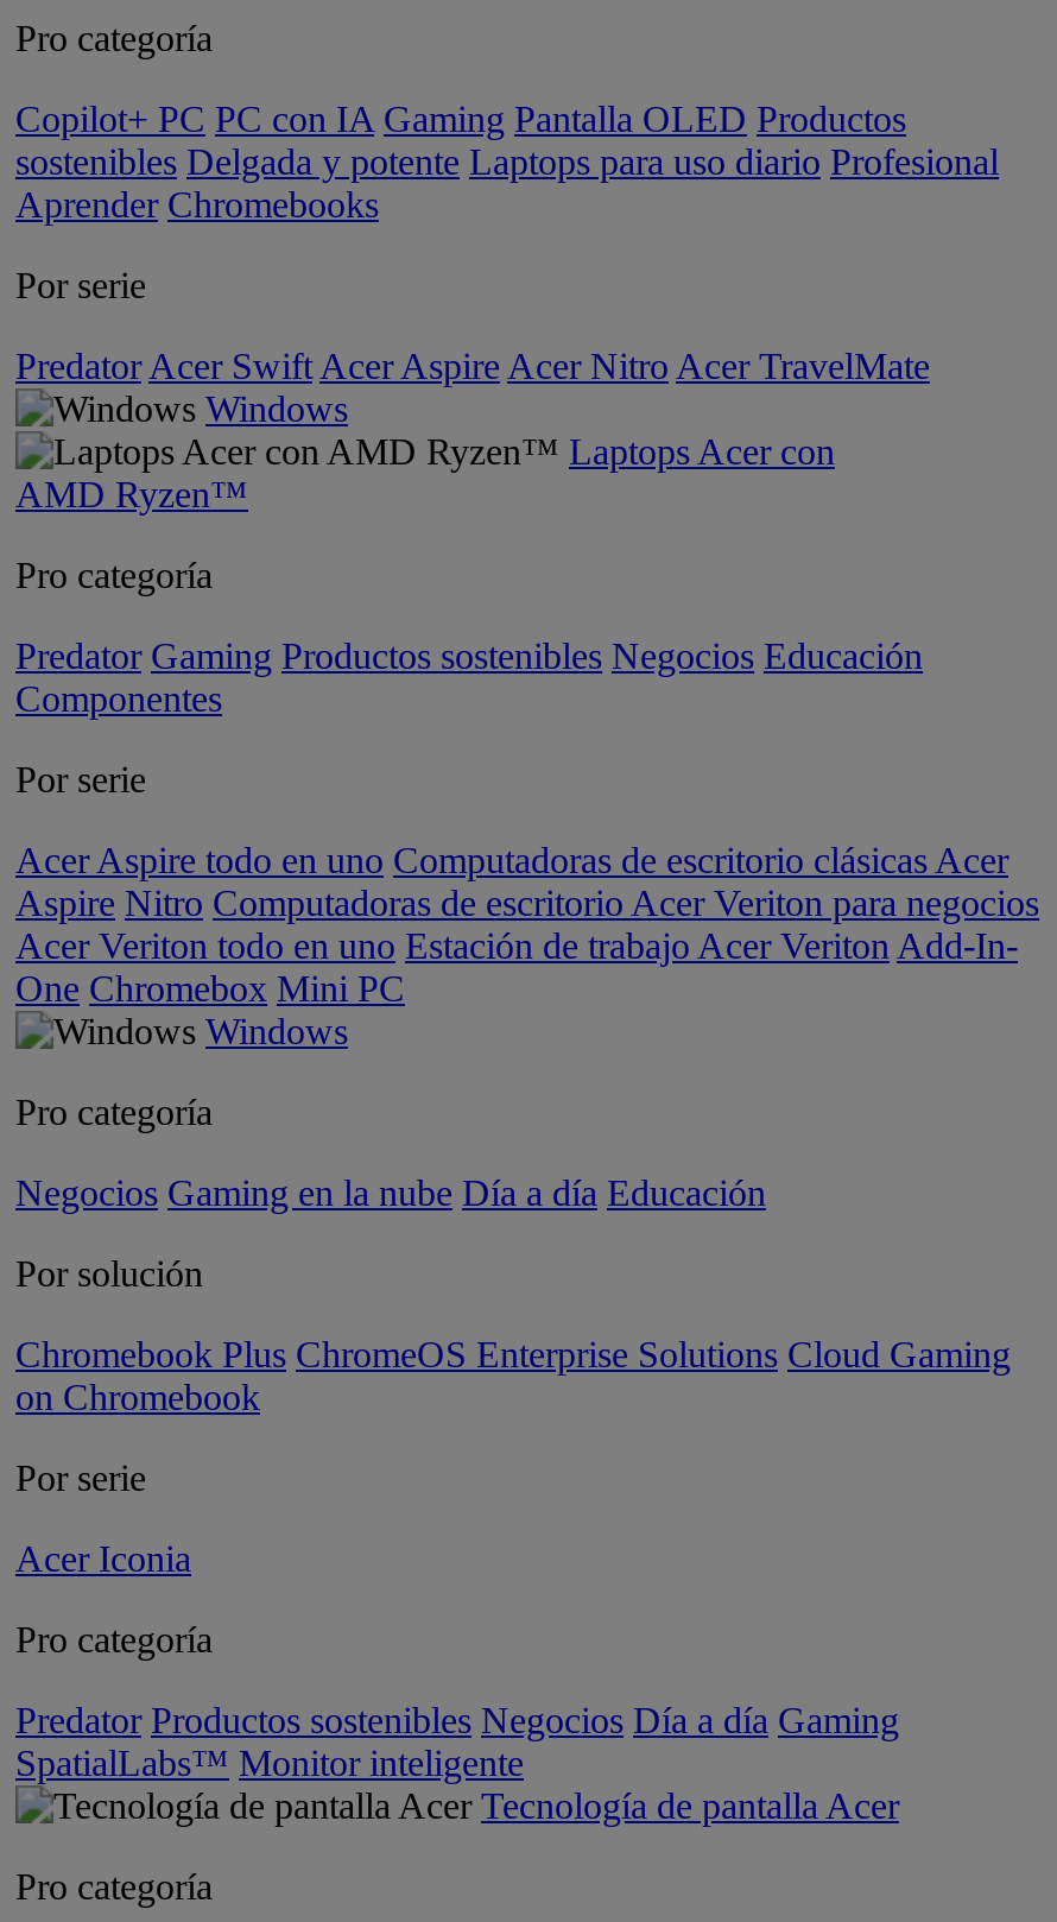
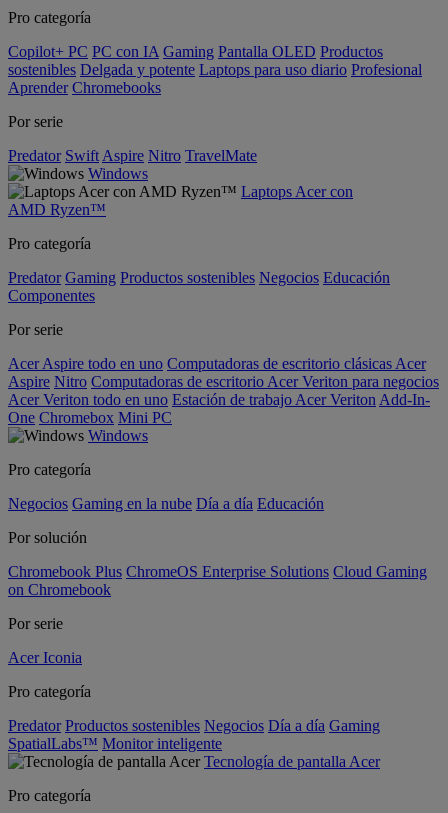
[15,346,930,386] Predator Acer Swift Acer Aspire Acer Nitro Acer TravelMate -> [8,147,257,164] Predator Swift Aspire Nitro TravelMate

